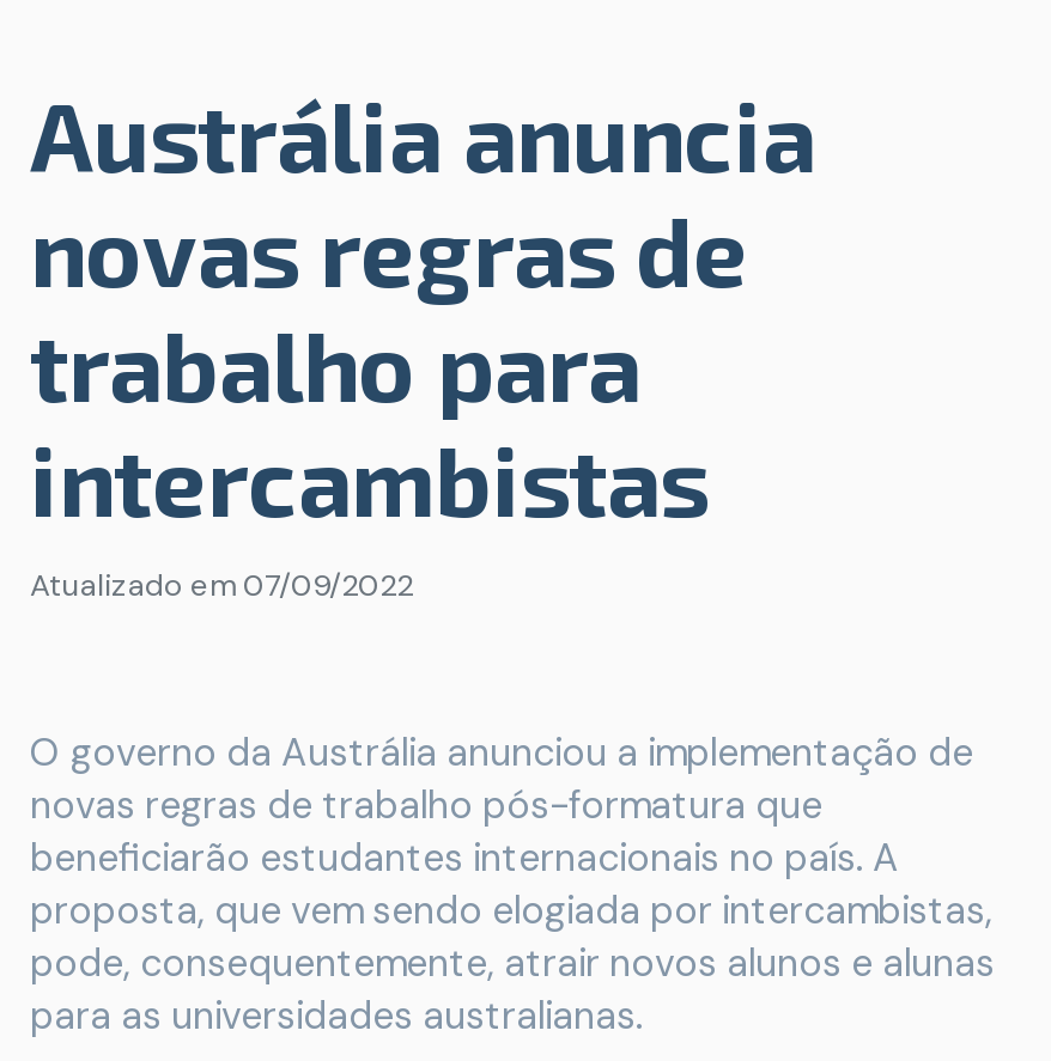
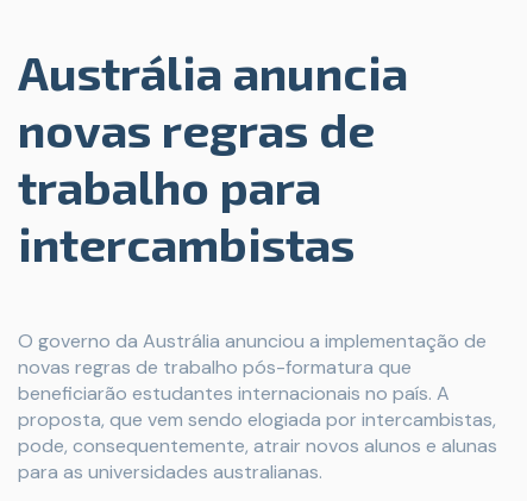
[30,565,413,605] Atualizado em 07/09/2022 -> none

